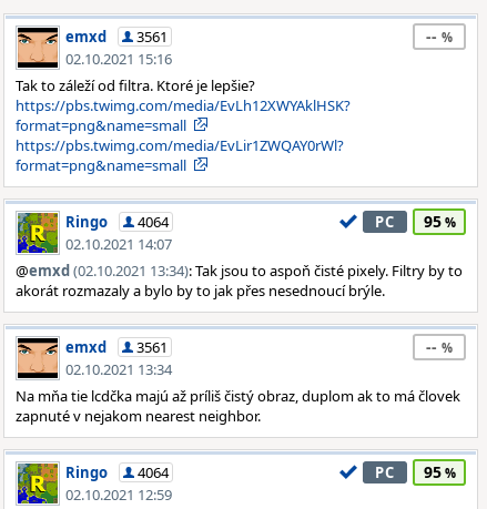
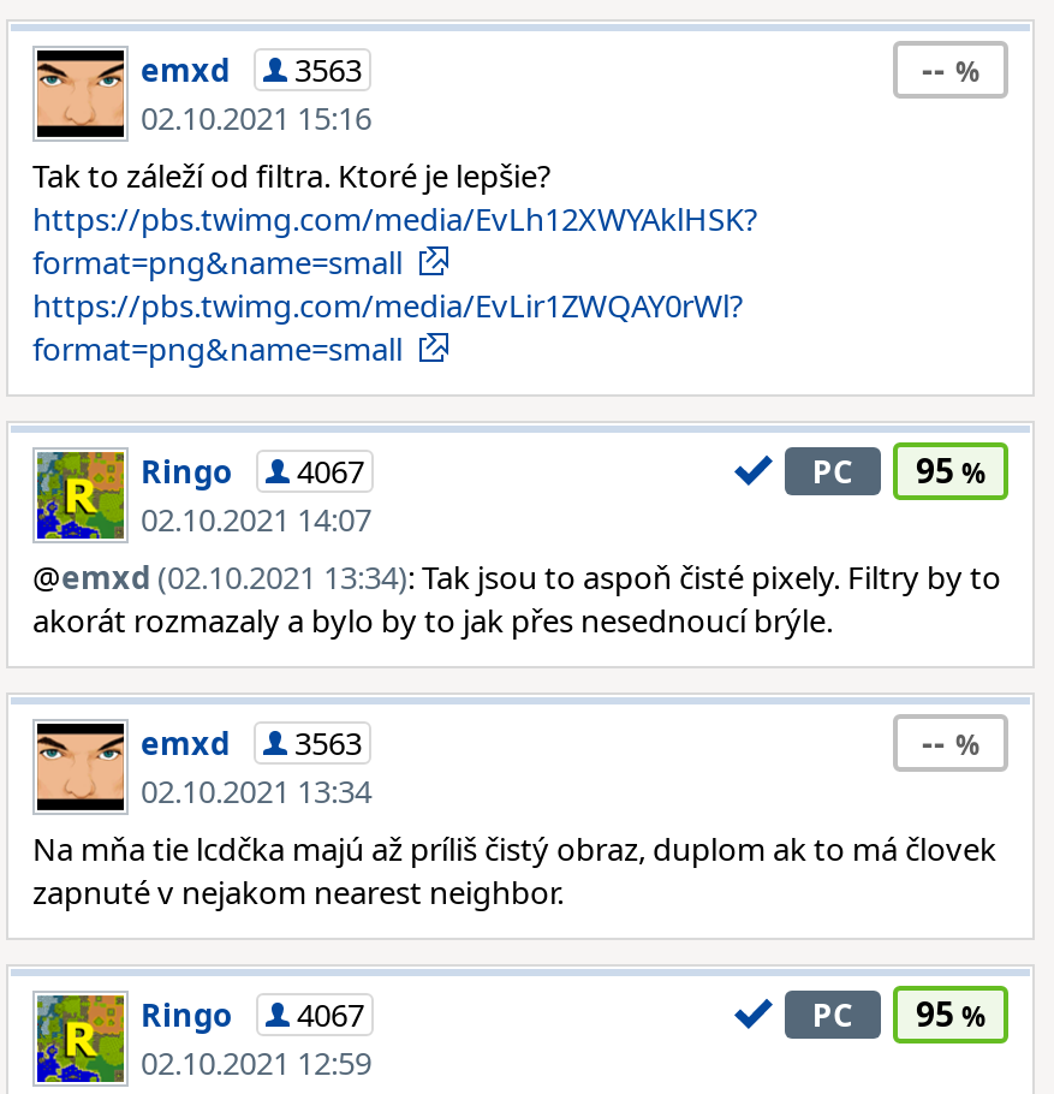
[65,27,168,47] emxd 3561 -> [141,48,362,91] emxd 3563
[65,212,169,232] Ringo 4064 -> [141,450,364,493] Ringo 4067
[65,337,168,357] emxd 3561 -> [141,721,362,765] emxd 3563
[65,462,169,482] Ringo 4064 -> [141,993,364,1036] Ringo 4067

